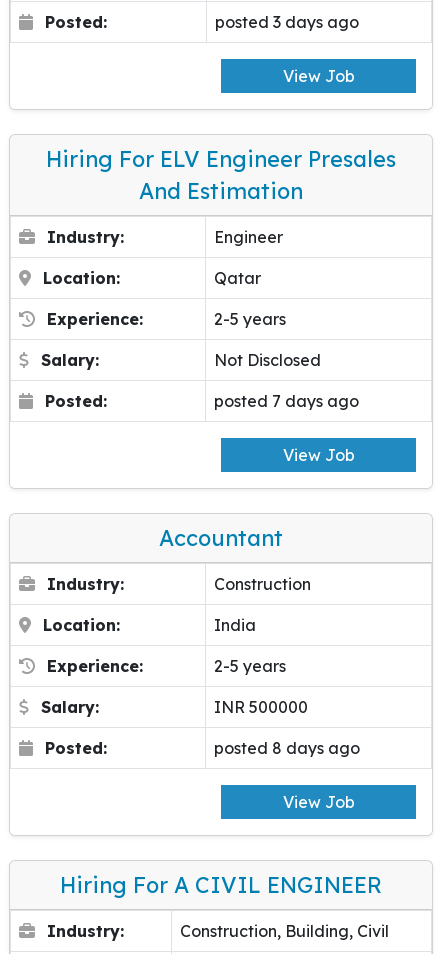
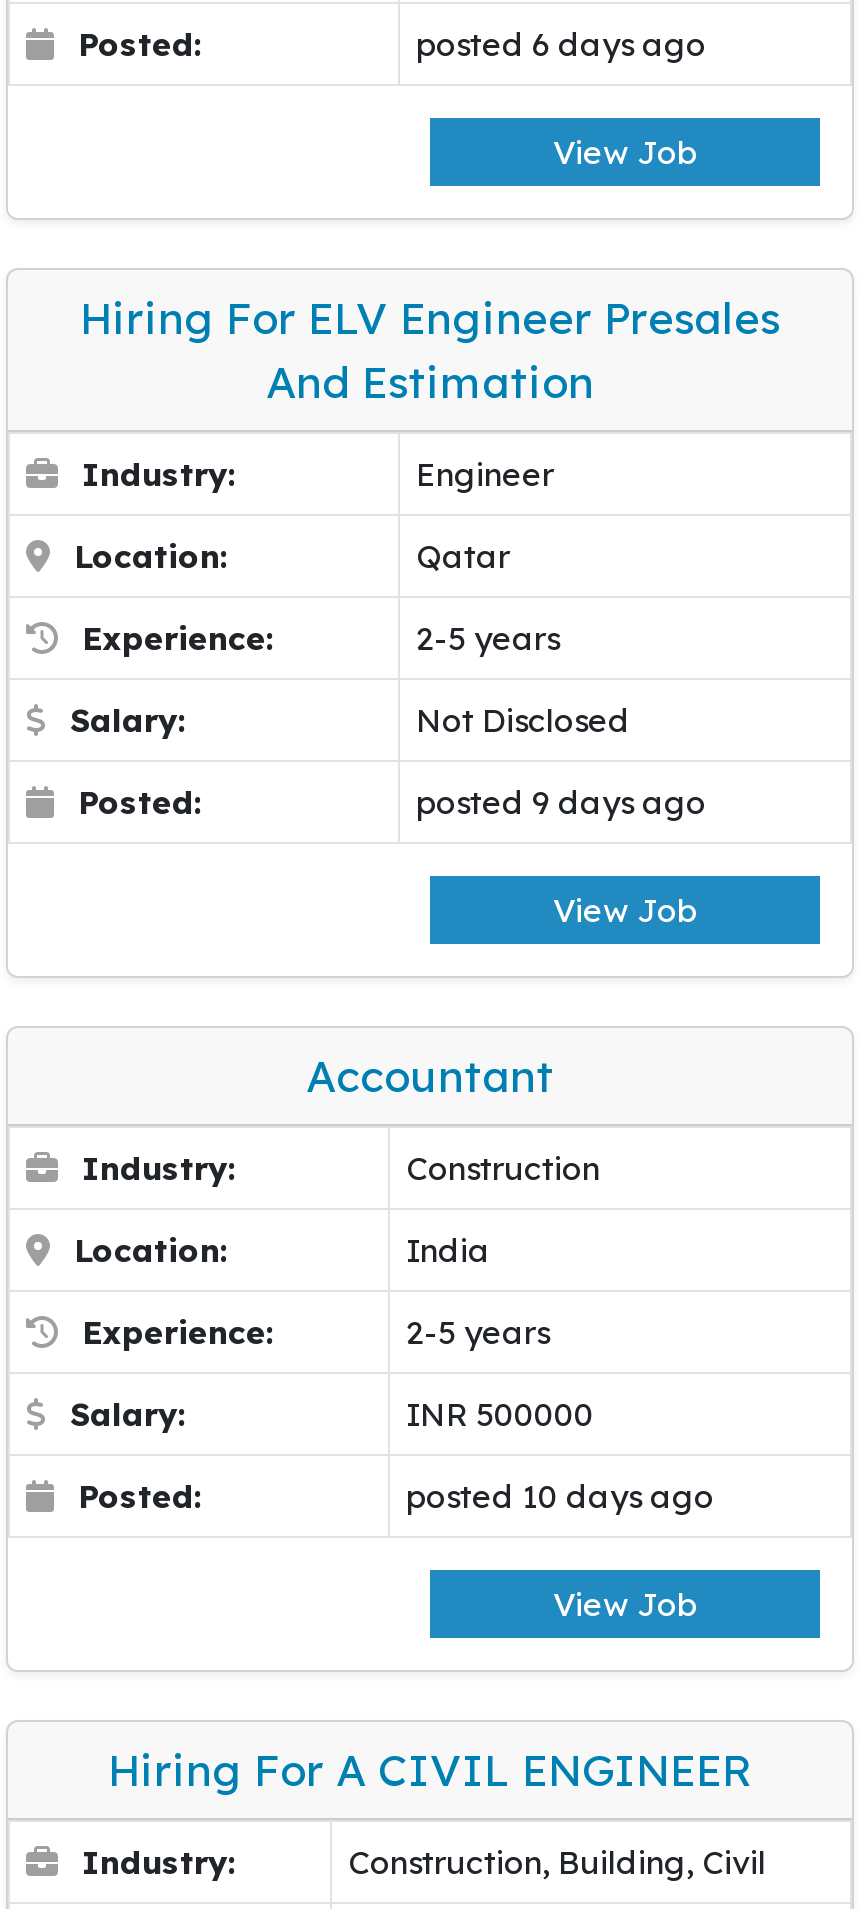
[215,12,359,32] posted 3 days ago -> [416,24,706,64] posted 6 days ago
[214,391,359,411] posted 7 days ago -> [416,782,706,822] posted 9 days ago
[214,738,360,758] posted 8 days ago -> [406,1476,714,1516] posted 10 days ago

